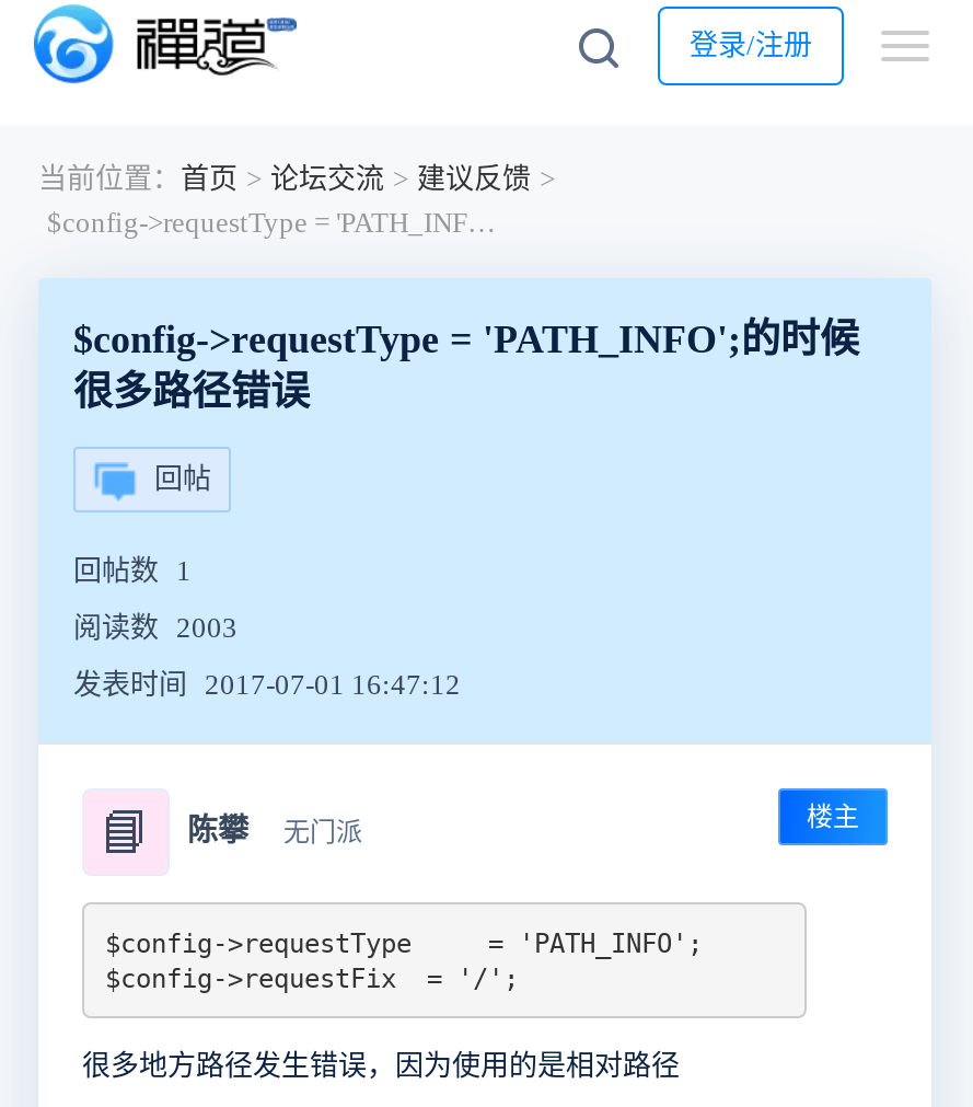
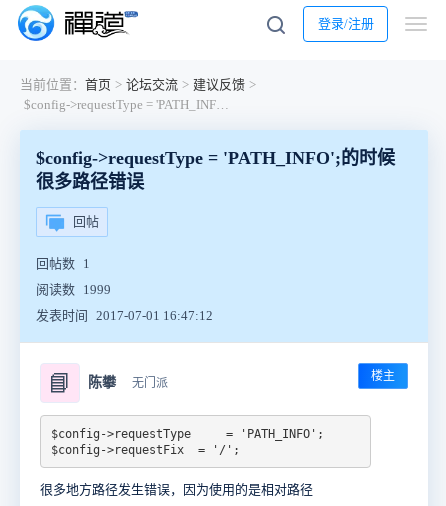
[73,611,238,644] 阅读数 2003 -> [36,282,111,297] 阅读数 1999

